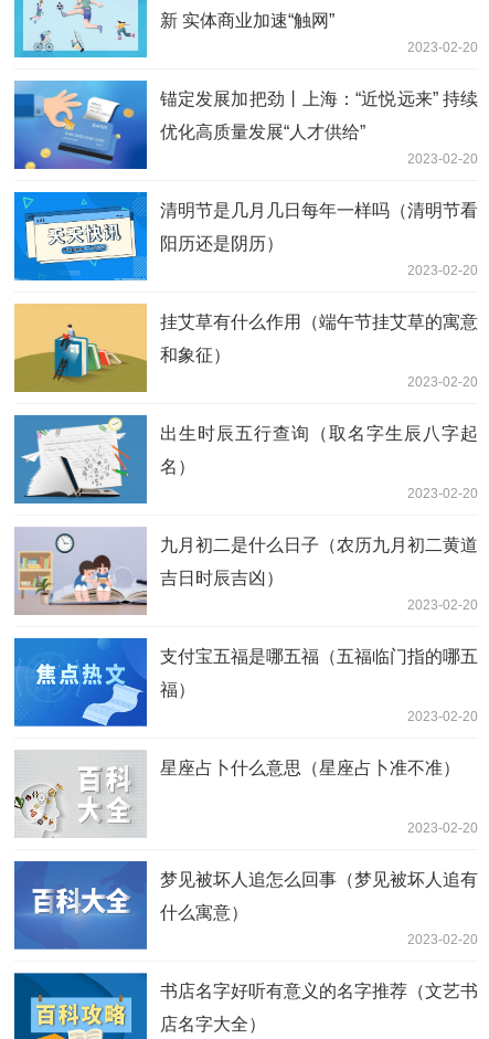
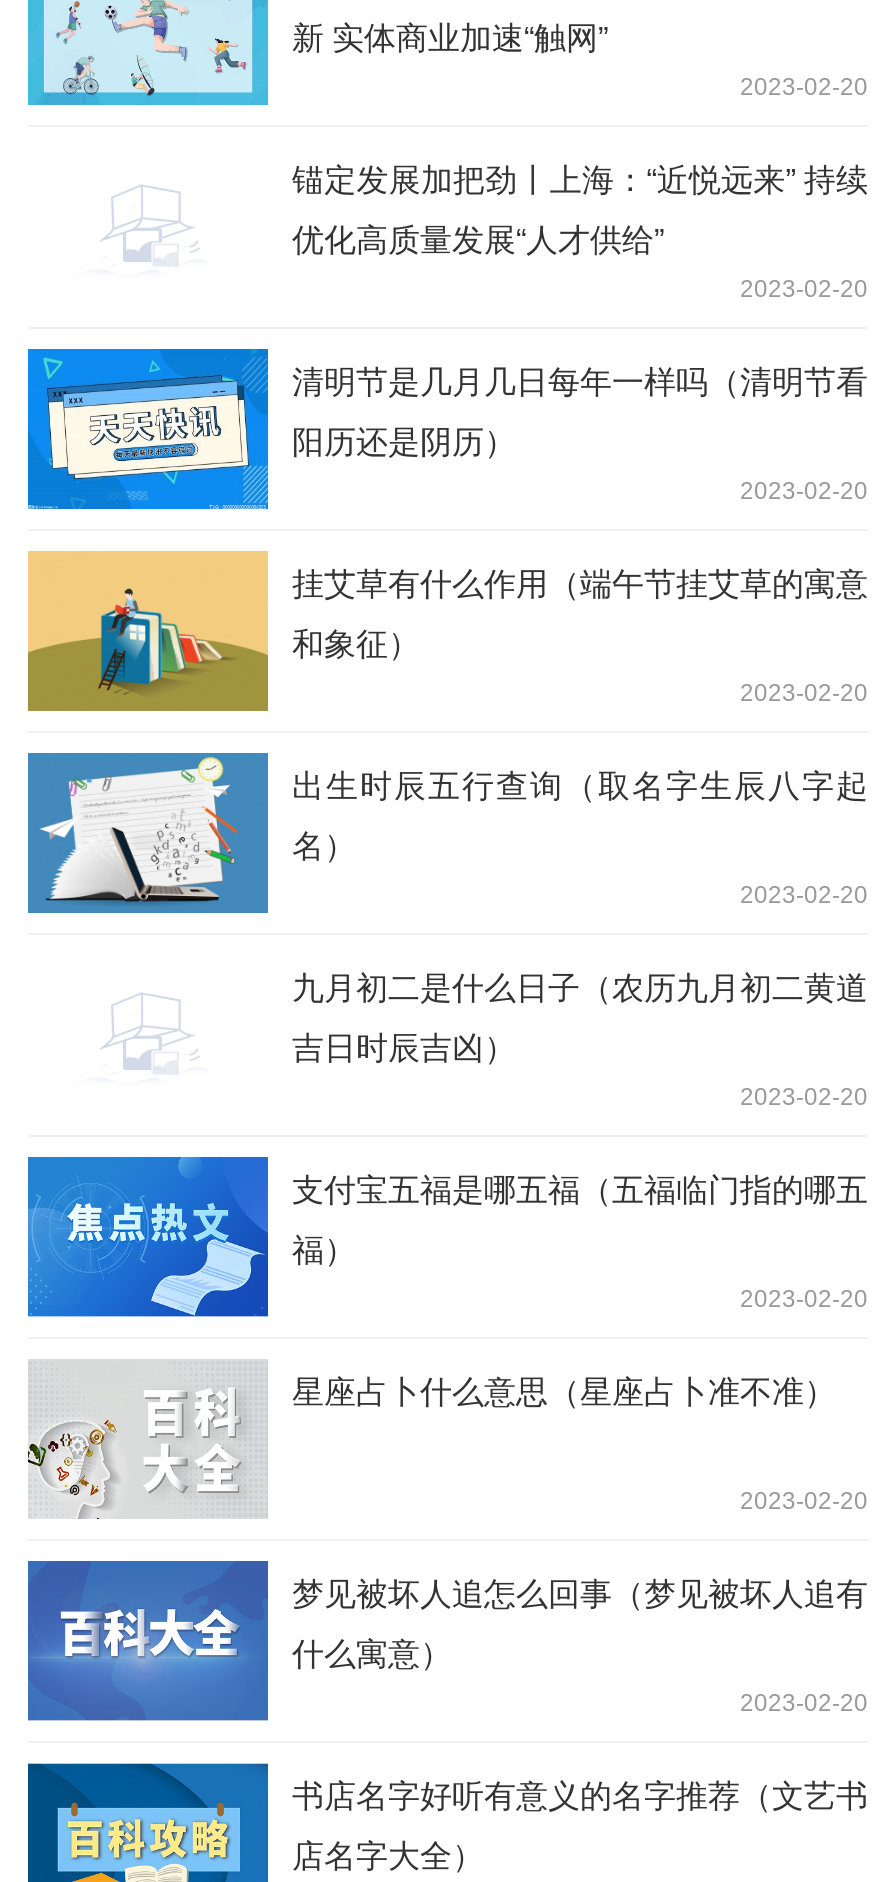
[13,79,148,170] [image] -> none
[14,527,148,615] [image] -> none

